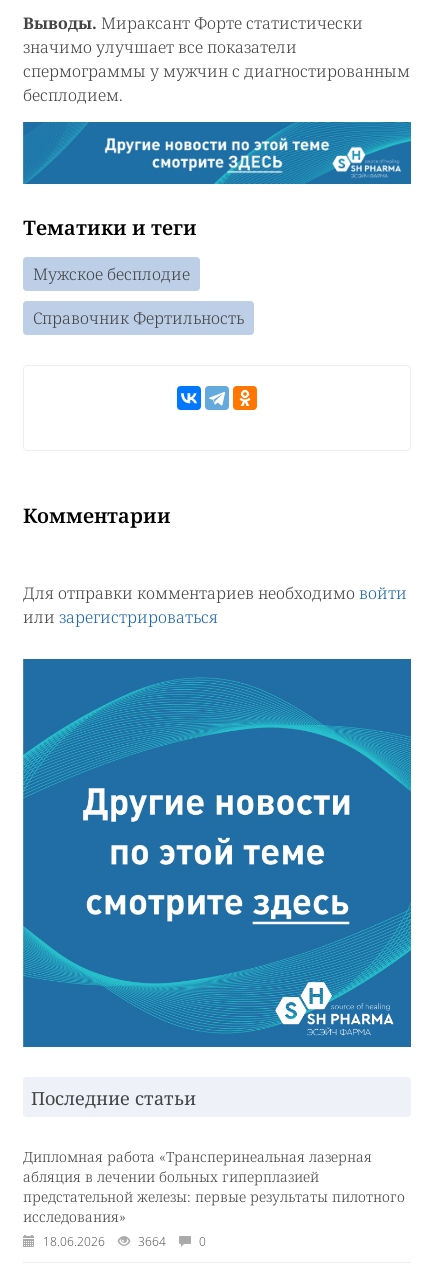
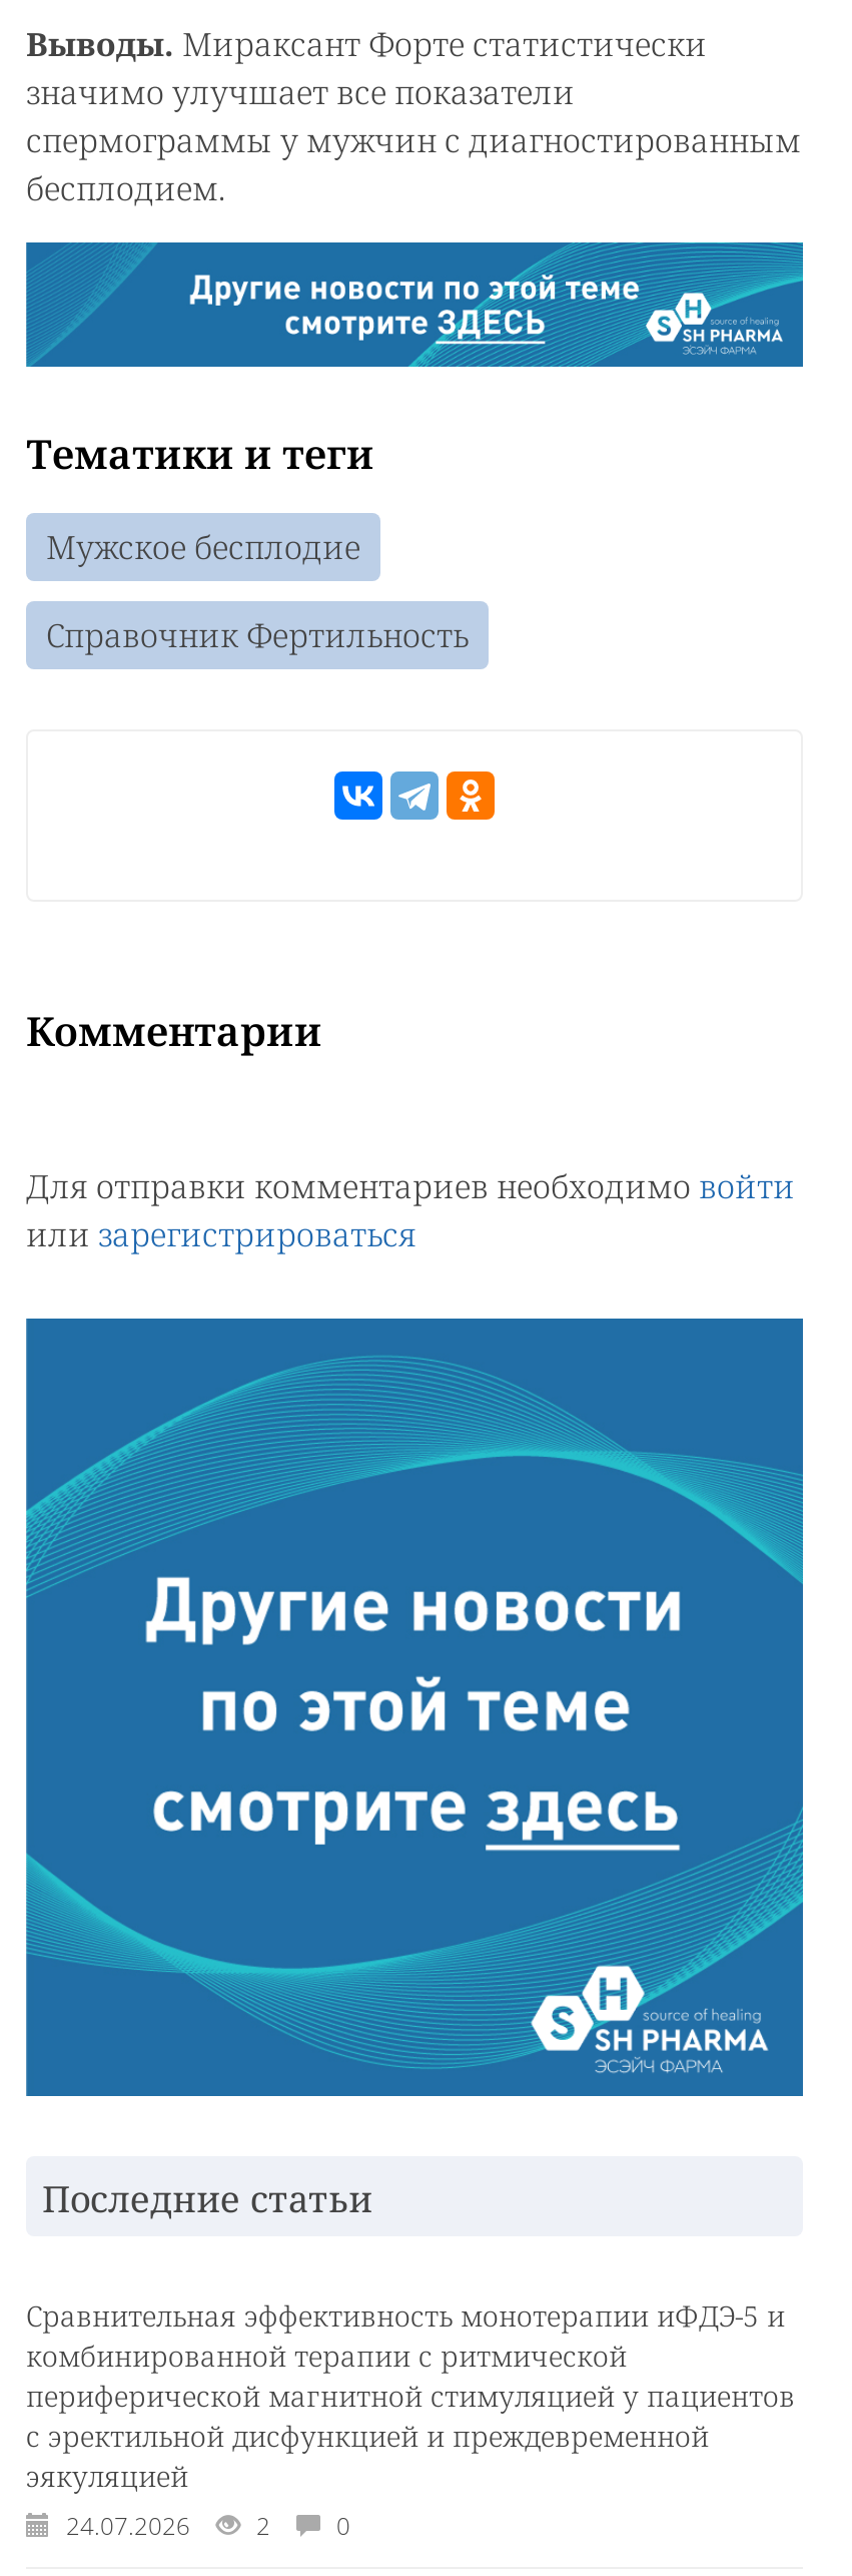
[23,1147,405,1250] Дипломная работа «Трансперинеальная лазерная | абляция в лечении больных гиперплазией | предстательной железы: первые результаты пилотного | исследования» | 18.06.2026 | 3664 -> [26,2297,795,2544] Сравнительная эффективность монотерапии иФДЭ-5 и | комбинированной терапии с ритмической | периферической магнитной стимуляцией у пациентов | с эректильной дисфункцией и преждевременной | эякуляцией | 24.07.2026 | 2

